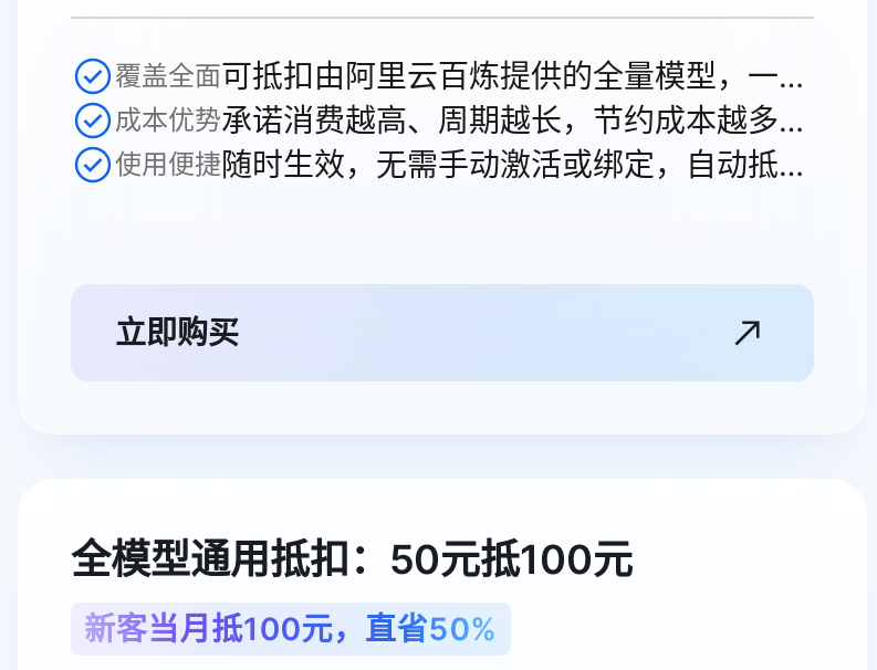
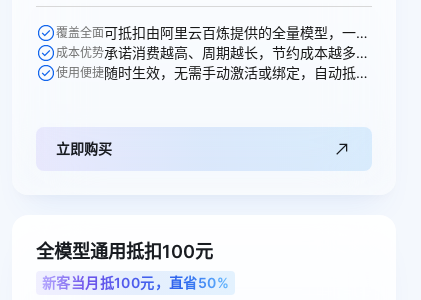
[71,536,633,583] 全模型通用抵扣：50元抵100元 -> [36,241,213,262] 全模型通用抵扣100元

